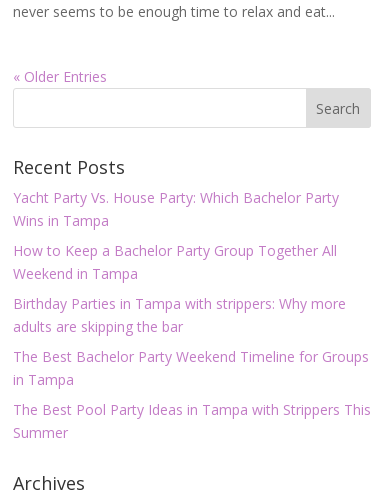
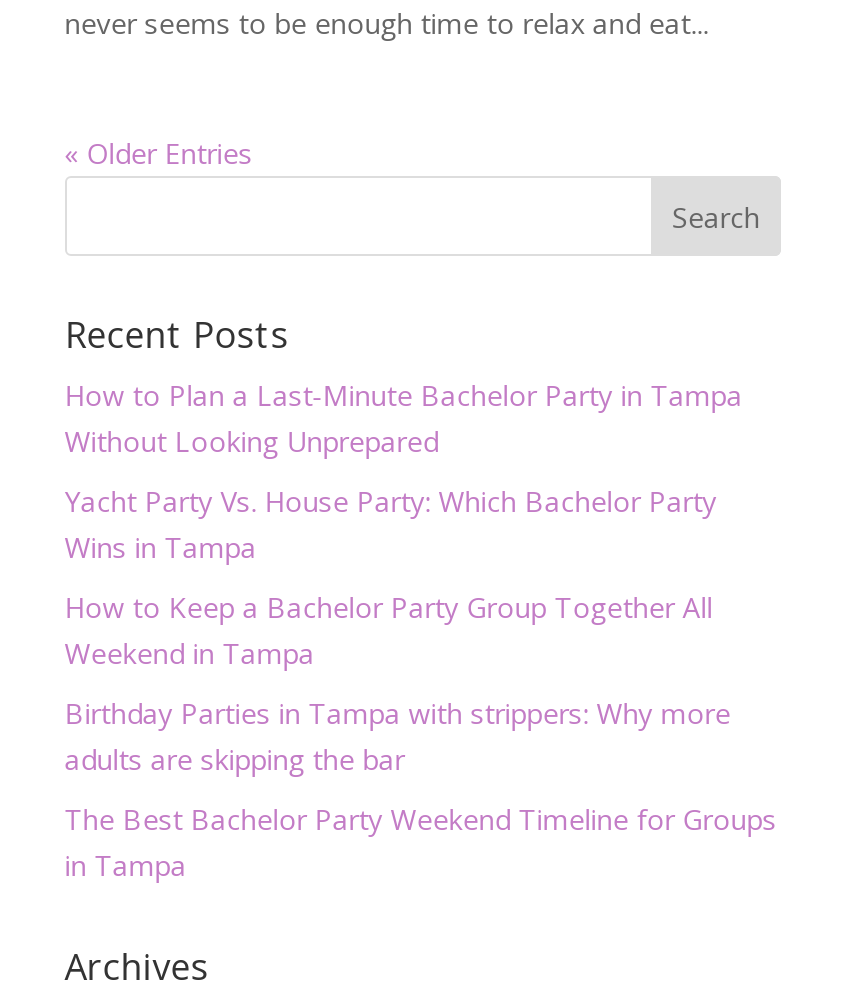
none -> [65,376,743,460] How to Plan a Last-Minute Bachelor Party in Tampa | Without Looking Unprepared
moved [13,188,369,389] -> [65,482,777,884]: Yacht Party Vs. House Party: Which Bachelor Party | Wins in Tampa | How to Keep a Bachelor Party Group Together All | Weekend in Tampa | Birthday Parties in Tampa with strippers: Why more | adults are skipping the bar | The Best Bachelor Party Weekend Timeline for Groups | in Tampa
[13,400,371,442] The Best Pool Party Ideas in Tampa with Strippers This | Summer -> none

